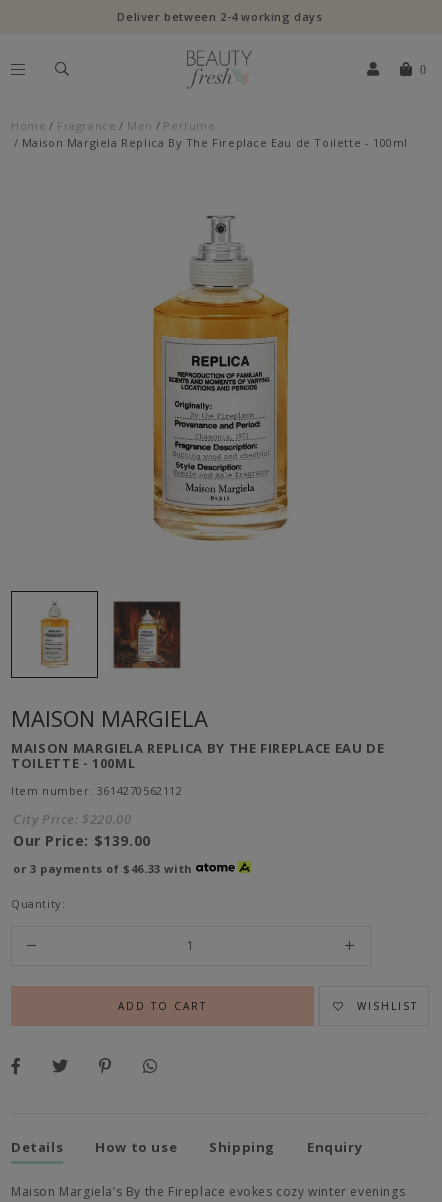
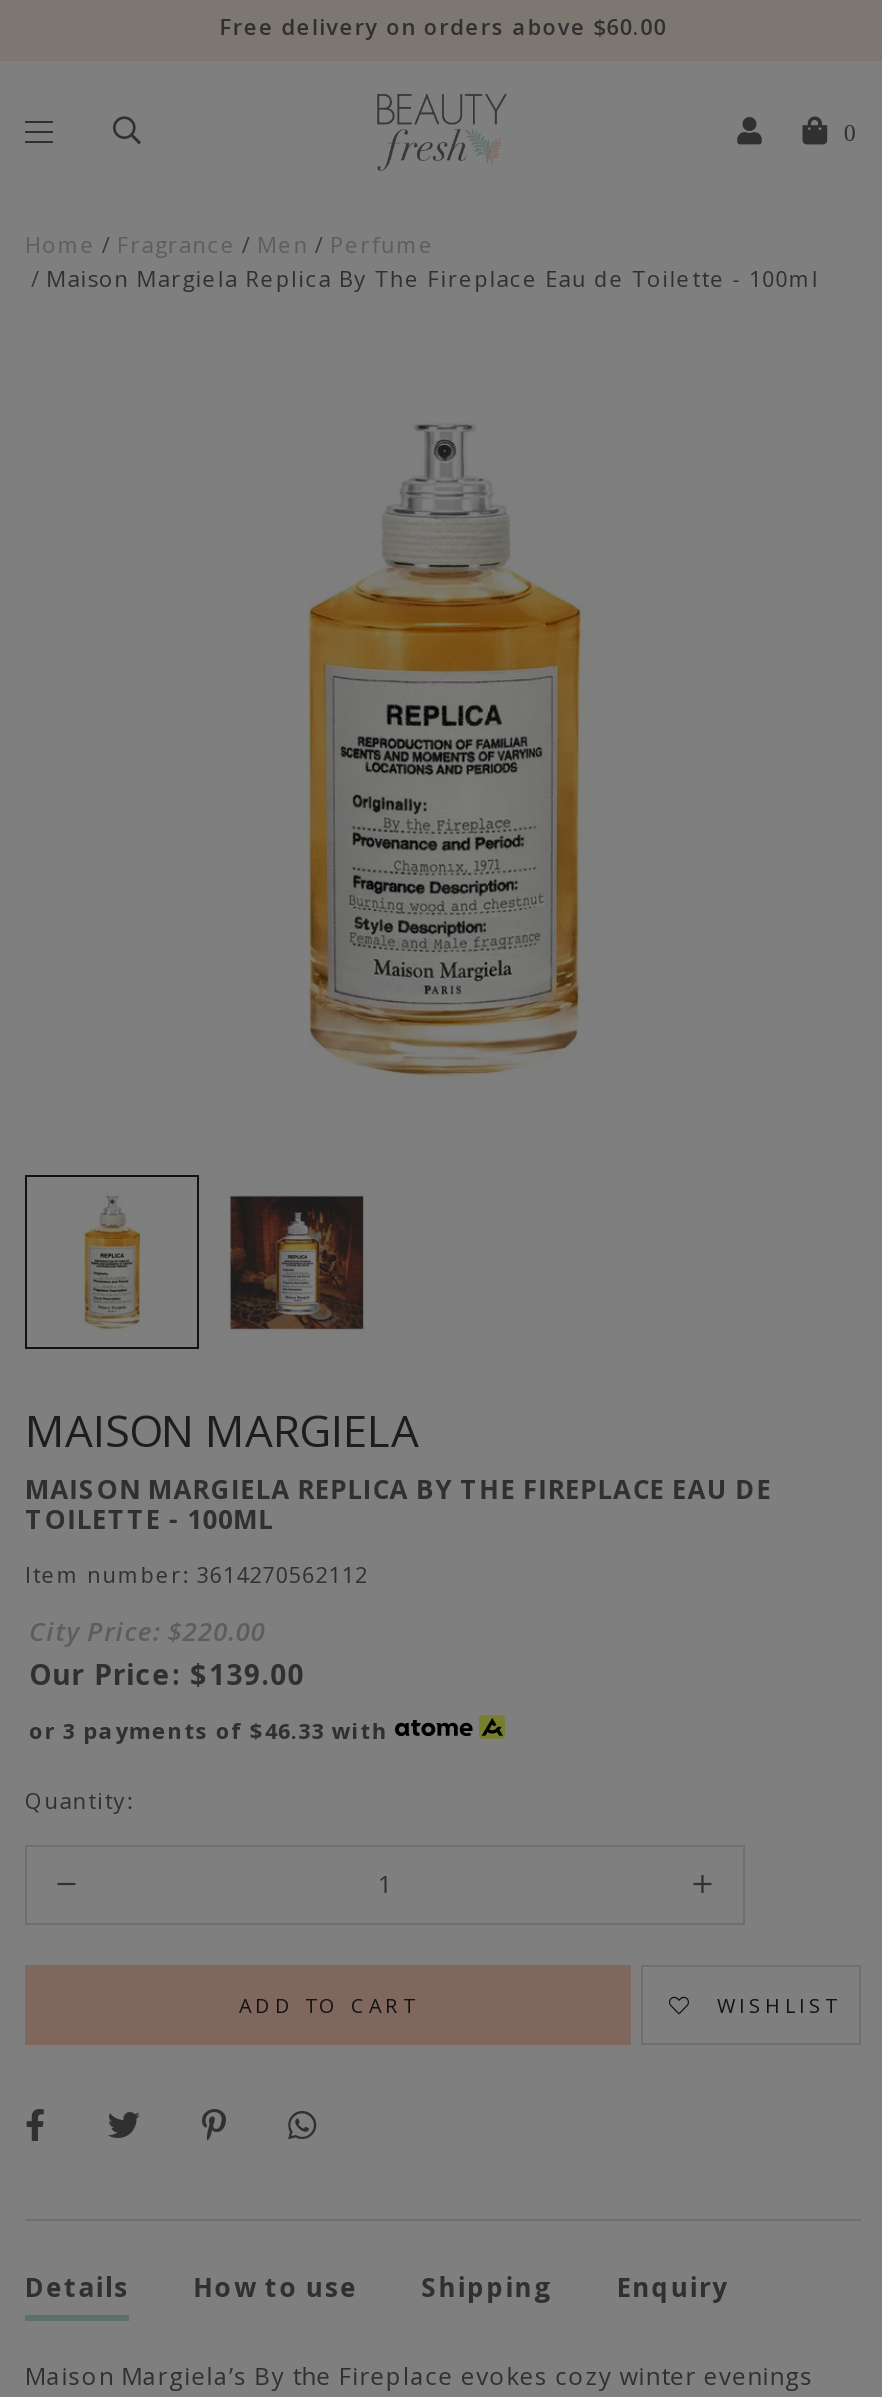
[117,9,323,24] Deliver between 2-4 working days -> [219,11,667,41] Free delivery on orders above $60.00

